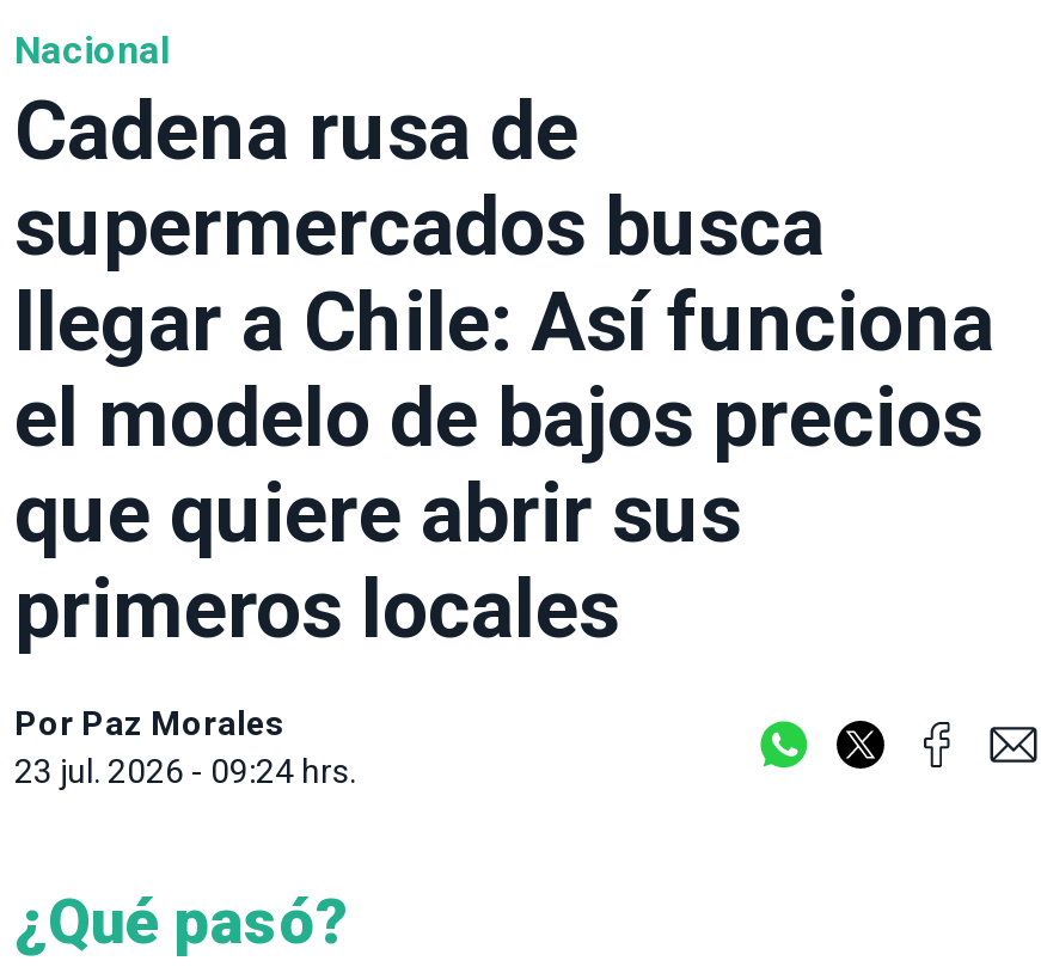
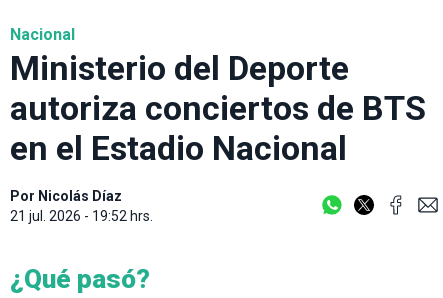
[14,82,994,656] Cadena rusa de | supermercados busca | llegar a Chile: Así funciona | el modelo de bajos precios | que quiere abrir sus | primeros locales -> [10,48,426,168] Ministerio del Deporte | autoriza conciertos de BTS | en el Estadio Nacional
[14,704,356,790] Por Paz Morales | 23 jul. 2026 - 09:24 hrs. -> [10,188,153,224] Por Nicolás Díaz | 21 jul. 2026 - 19:52 hrs.

